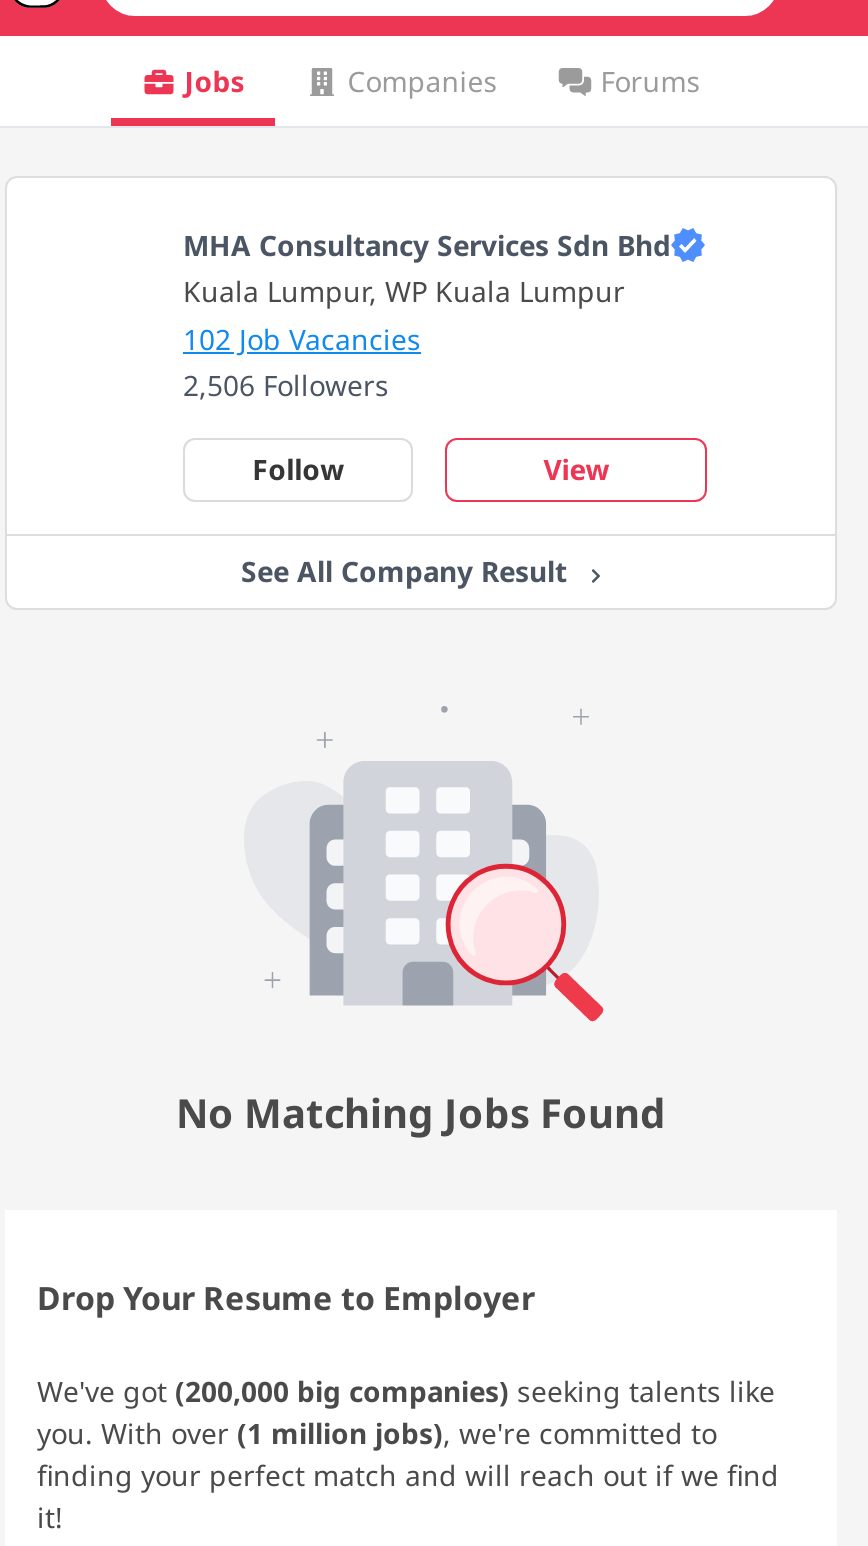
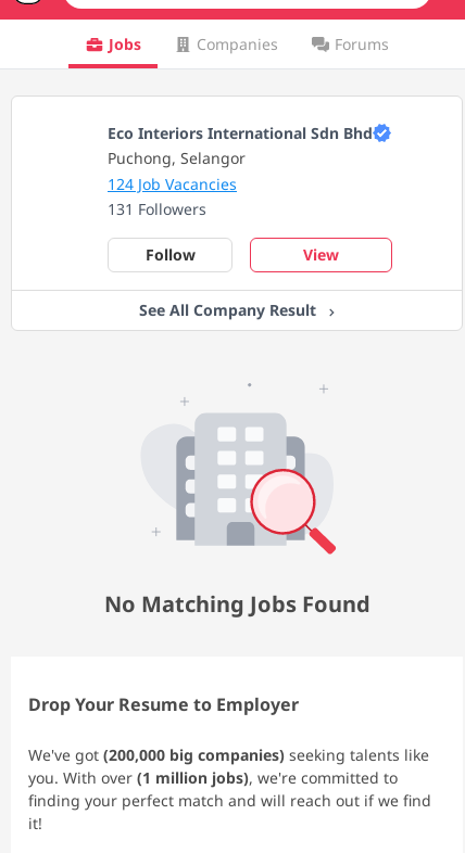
[183,226,671,404] MHA Consultancy Services Sdn Bhd | Kuala Lumpur, WP Kuala Lumpur | 102 Job Vacancies | 2,506 Followers -> [108,123,373,219] Eco Interiors International Sdn Bhd | Puchong, Selangor | 124 Job Vacancies | 131 Followers

